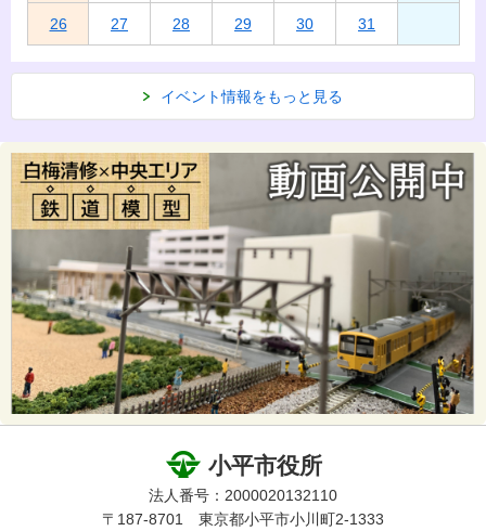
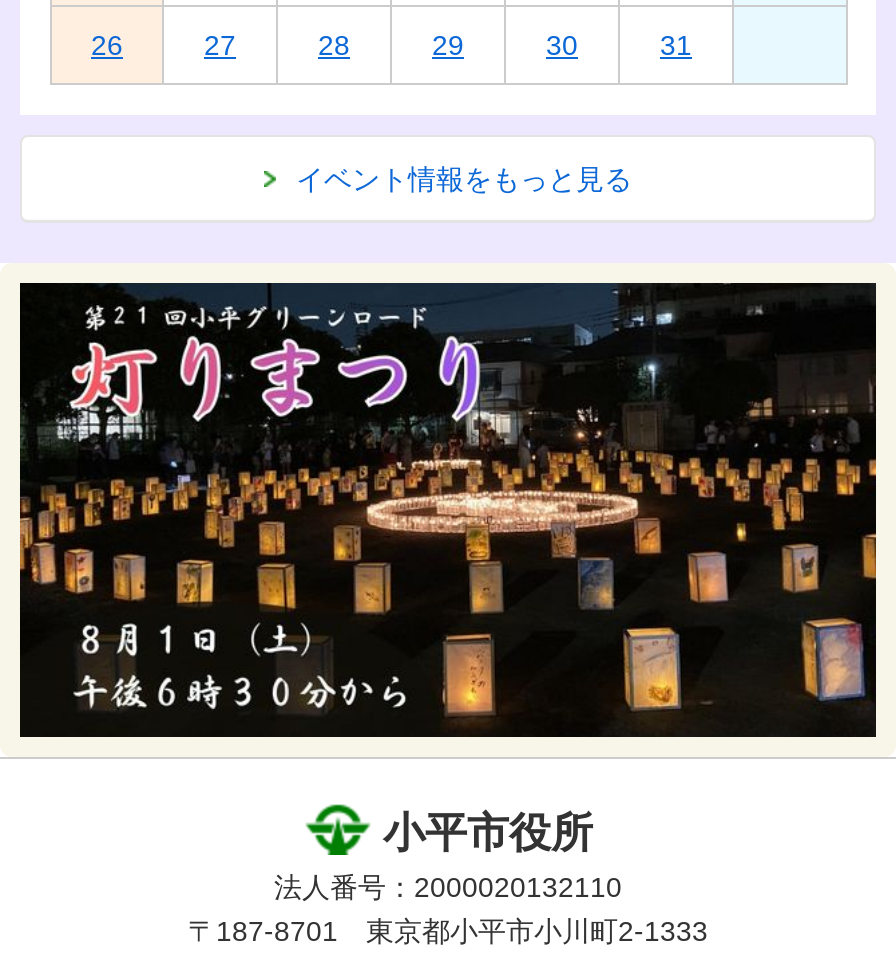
[11,152,475,415] [image] -> [18,280,878,738] [image]

